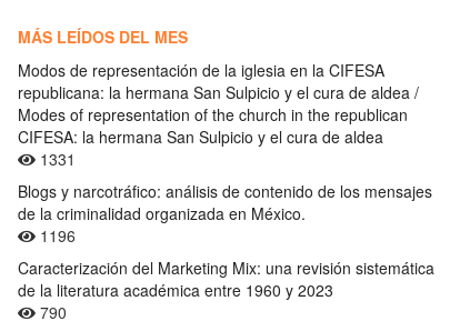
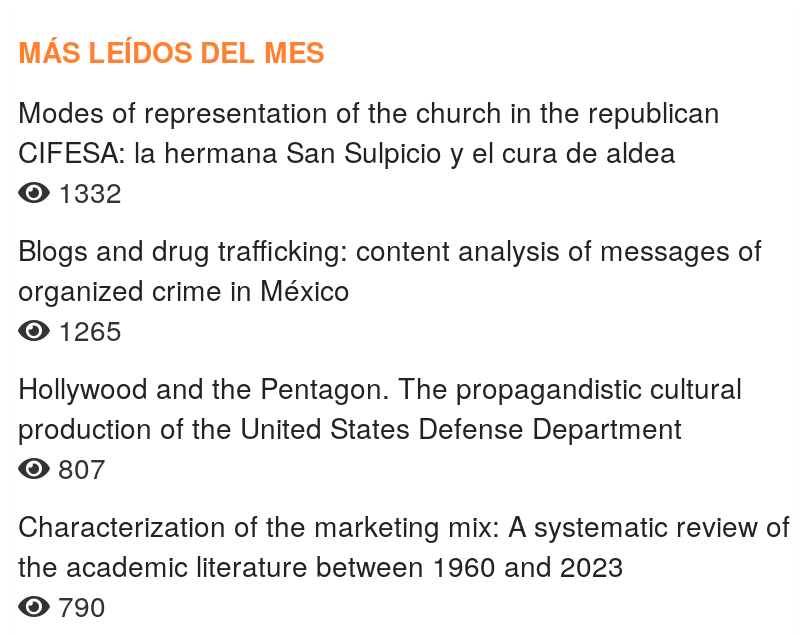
[18,59,419,103] Modos de representación de la iglesia en la CIFESA | republicana: la hermana San Sulpicio y el cura de aldea / -> none
moved [18,103,408,148] -> [18,91,720,171]: Modes of representation of the church in the republican | CIFESA: la hermana San Sulpicio y el cura de aldea
[18,148,434,301] 1331 | Blogs y narcotráfico: análisis de contenido de los mensajes | de la criminalidad organizada en México. | 1196 | Caracterización del Marketing Mix: una revisión sistemática | de la literatura académica entre 1960 y 2023 -> [18,171,790,585] 1332 | Blogs and drug trafficking: content analysis of messages of | organized crime in México | 1265 | Hollywood and the Pentagon. The propagandistic cultural | production of the United States Defense Department | 807 | Characterization of the marketing mix: A systematic review of | the academic literature between 1960 and 2023

